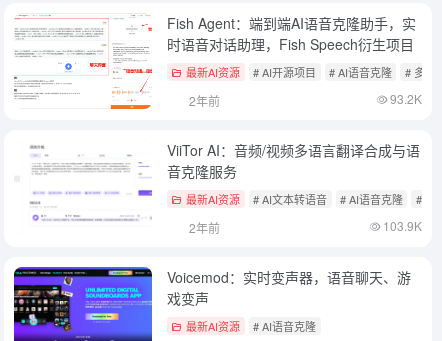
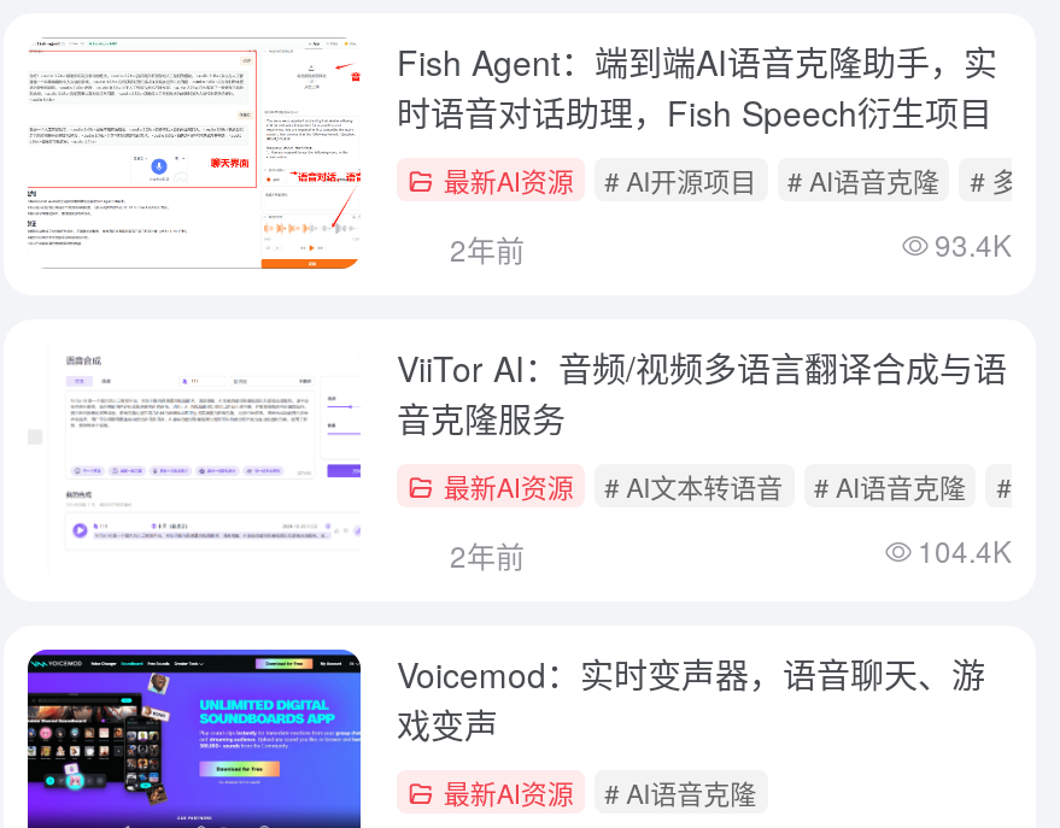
[390,90,422,107] 93.2K -> [935,222,1012,263] 93.4K
[383,217,422,234] 103.9K -> [918,528,1012,569] 104.4K

